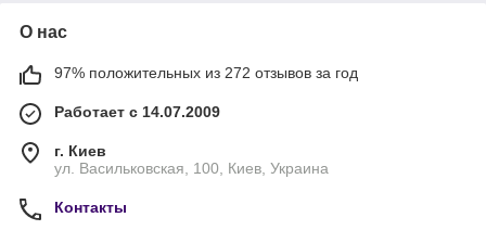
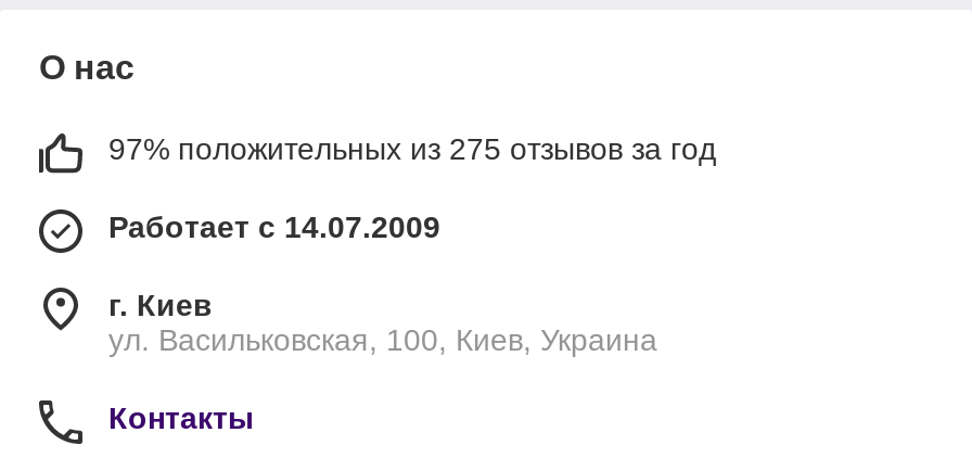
[54,64,358,81] 97% положительных из 272 отзывов за год -> [108,131,716,166] 97% положительных из 275 отзывов за год

